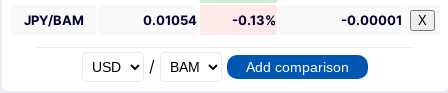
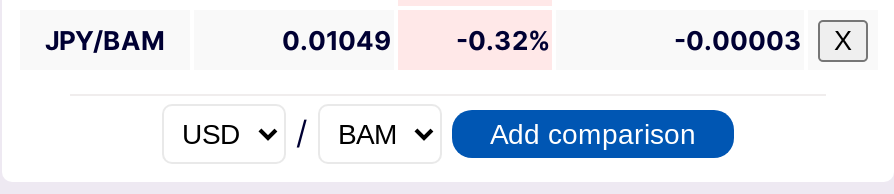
[143,12,197,28] 0.01054 -> [282,23,392,55] 0.01049
[232,12,276,28] -0.13% -> [456,23,550,55] -0.32%
[341,12,427,28] -0.00001 X -> [674,23,852,55] -0.00003 X

